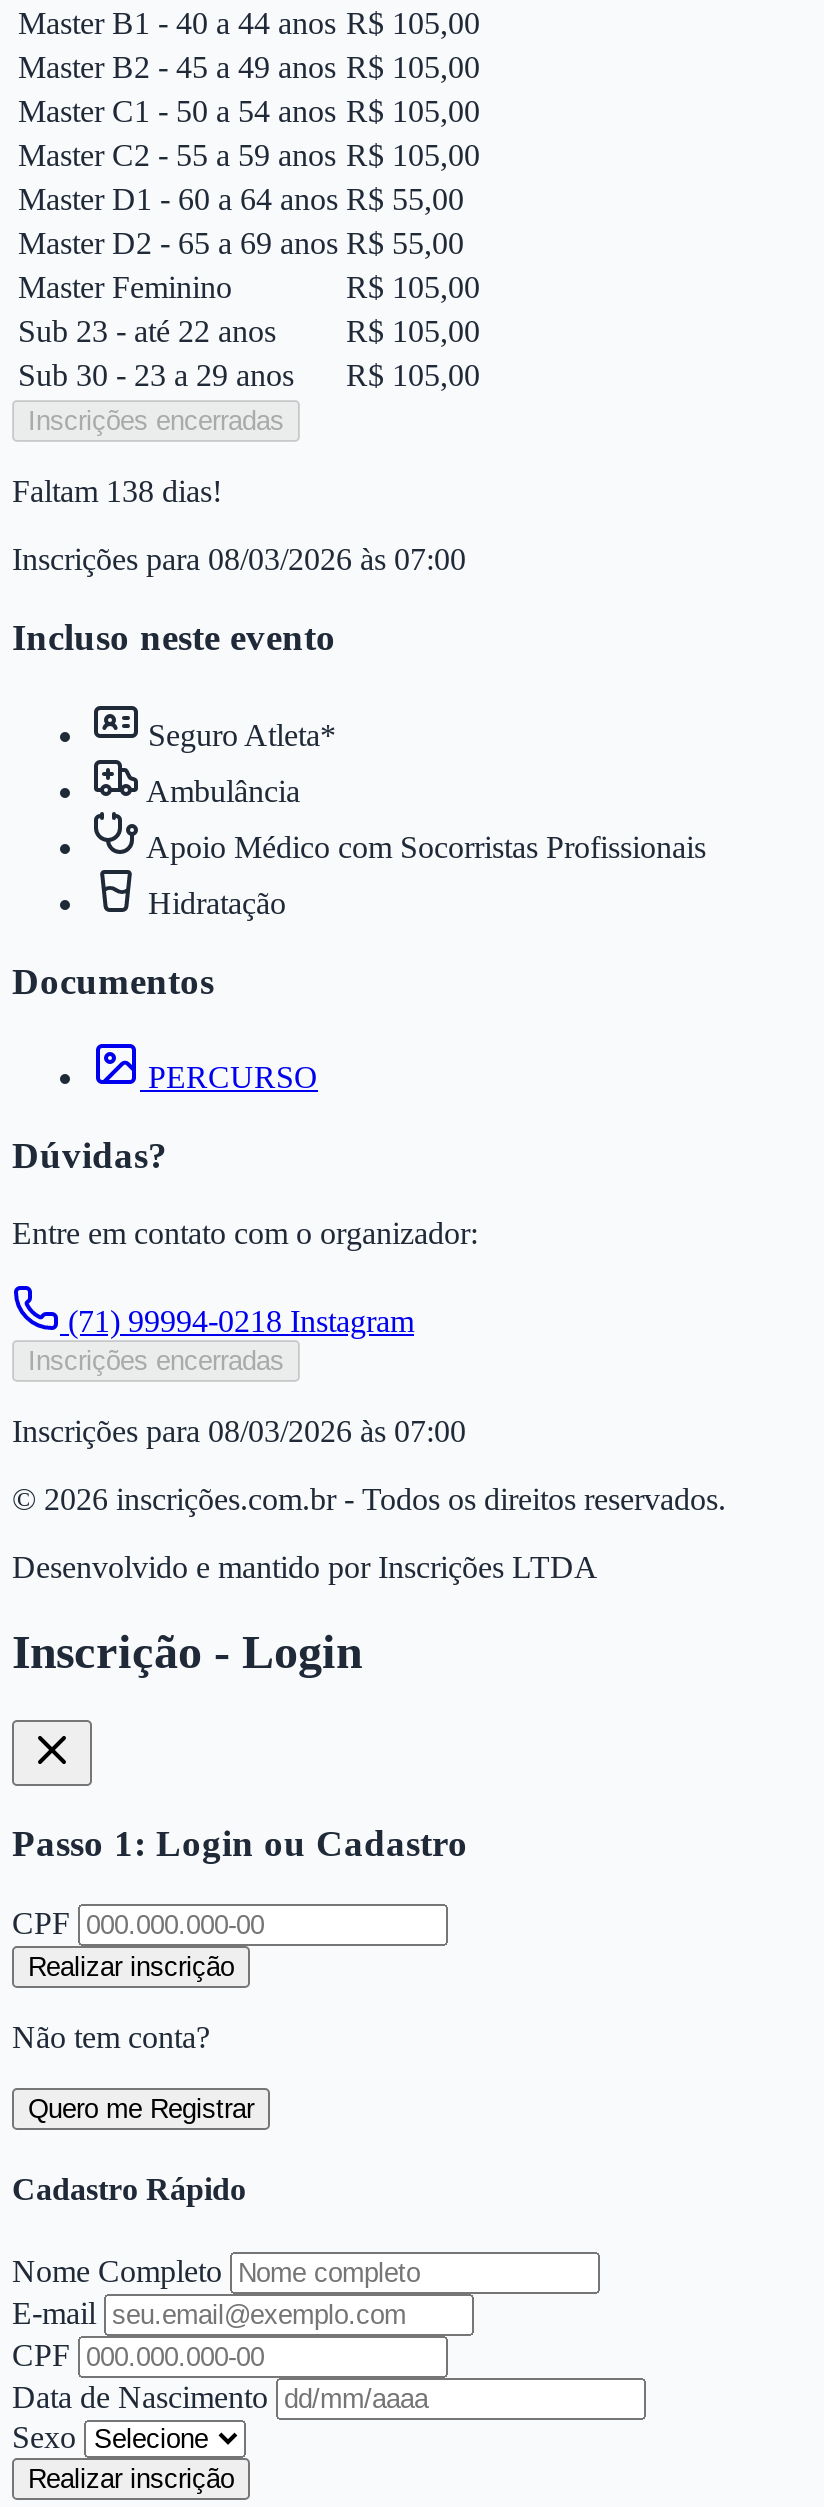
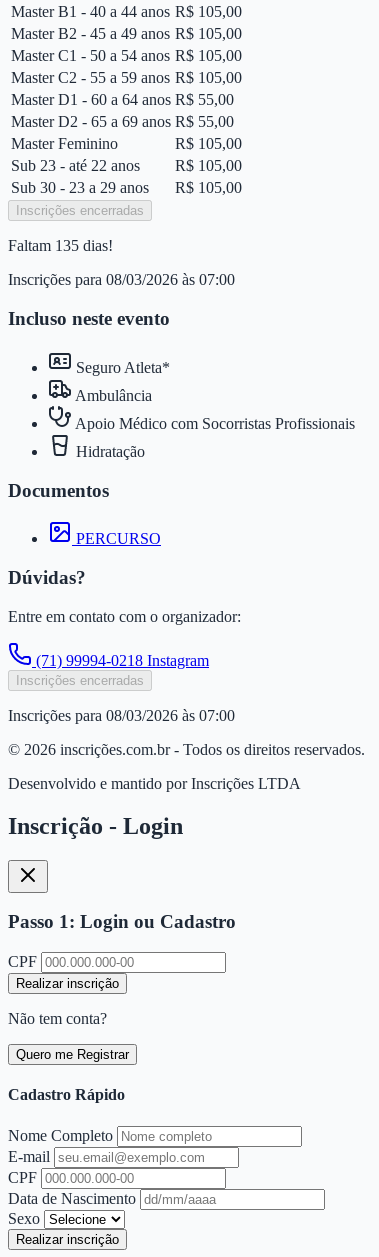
[12,475,222,509] Faltam 138 dias! -> [8,237,113,254] Faltam 135 dias!

